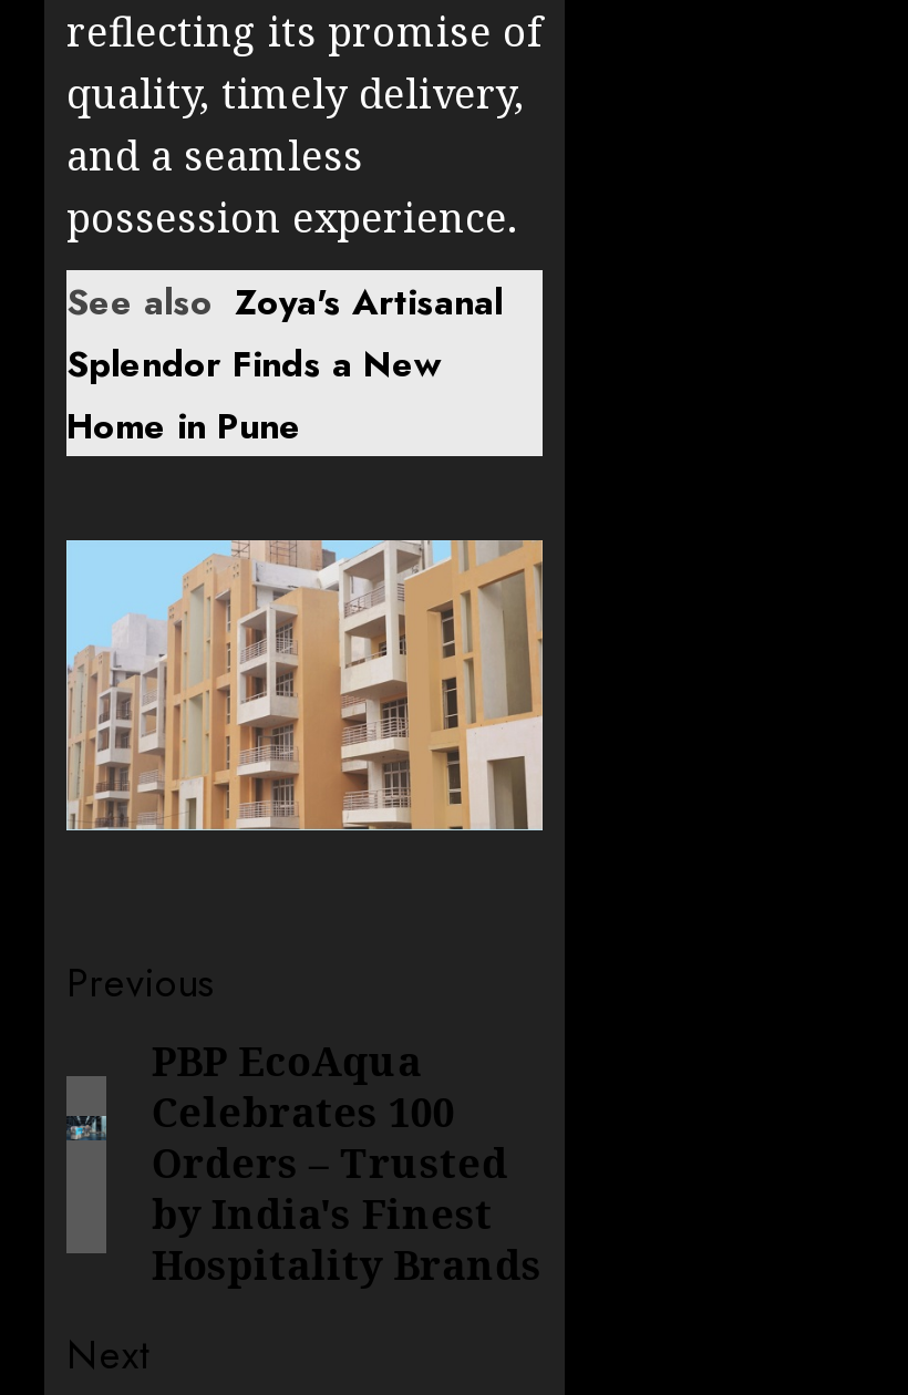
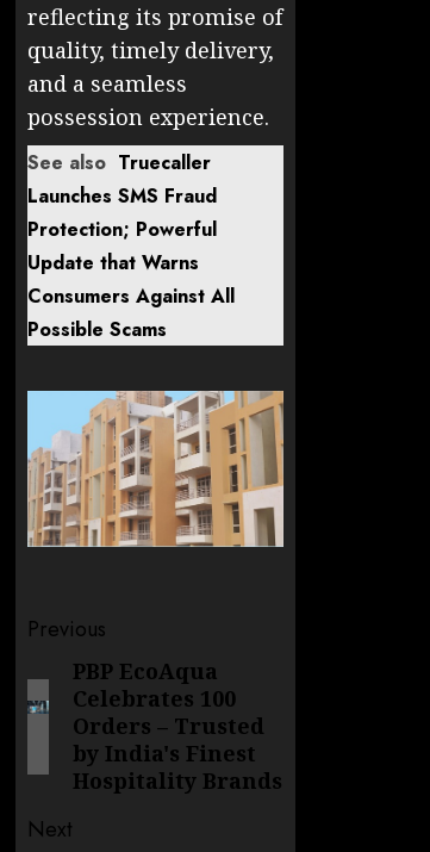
[66,277,503,452] See also Zoya's Artisanal | Splendor Finds a New | Home in Pune -> [27,149,235,343] See also Truecaller | Launches SMS Fraud | Protection; Powerful | Update that Warns | Consumers Against All | Possible Scams

